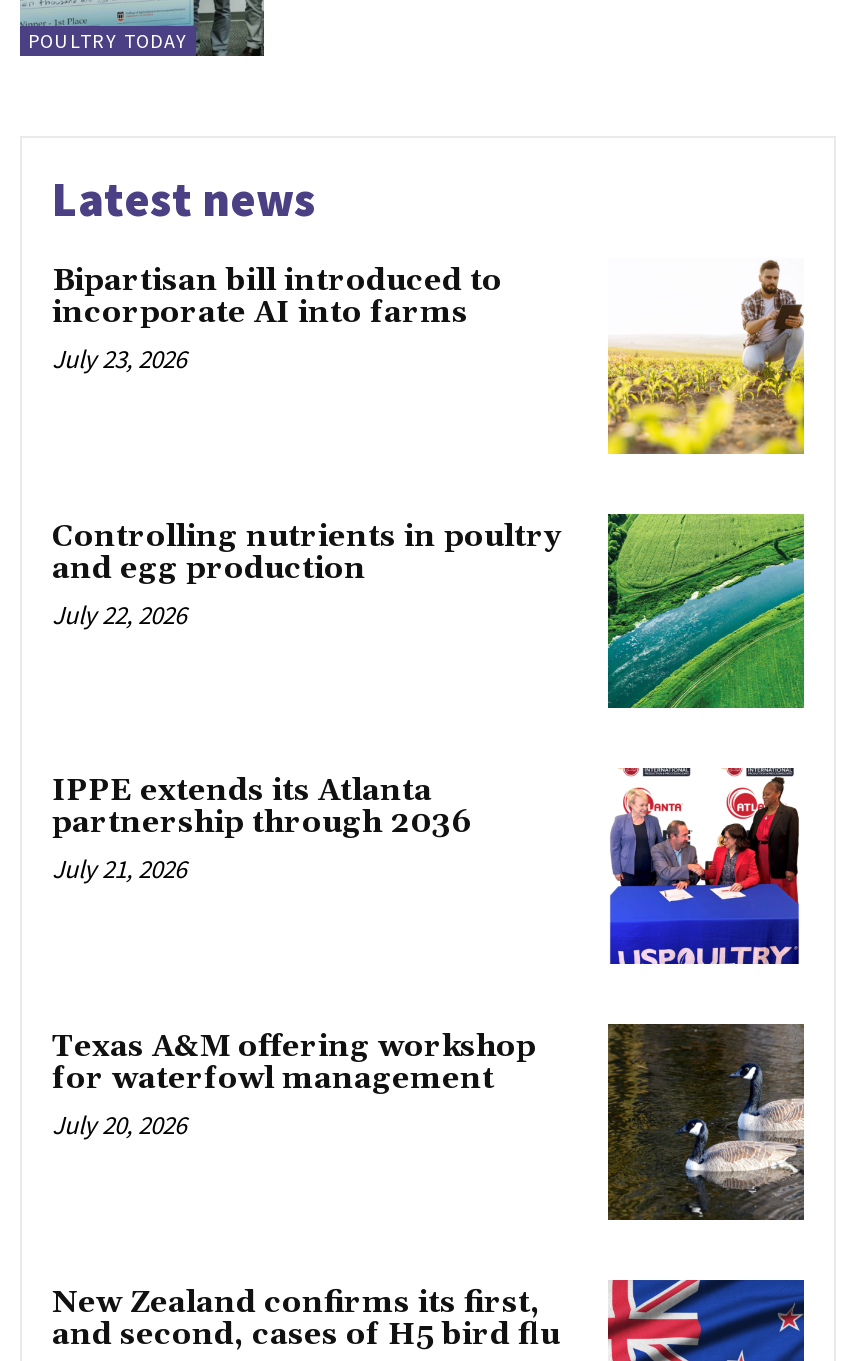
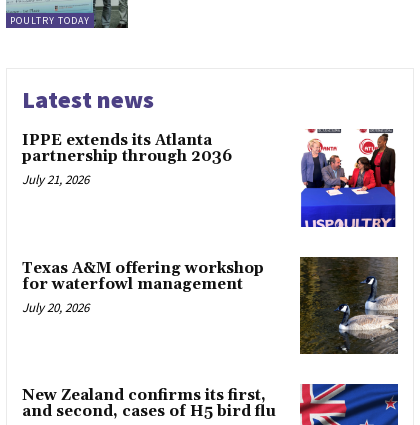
[52,262,502,376] Bipartisan bill introduced to | incorporate AI into farms | July 23, 2026 -> none
[606,260,806,456] [image] -> none
[52,512,806,710] [image] | Controlling nutrients in poultry | and egg production | July 22, 2026 -> none

